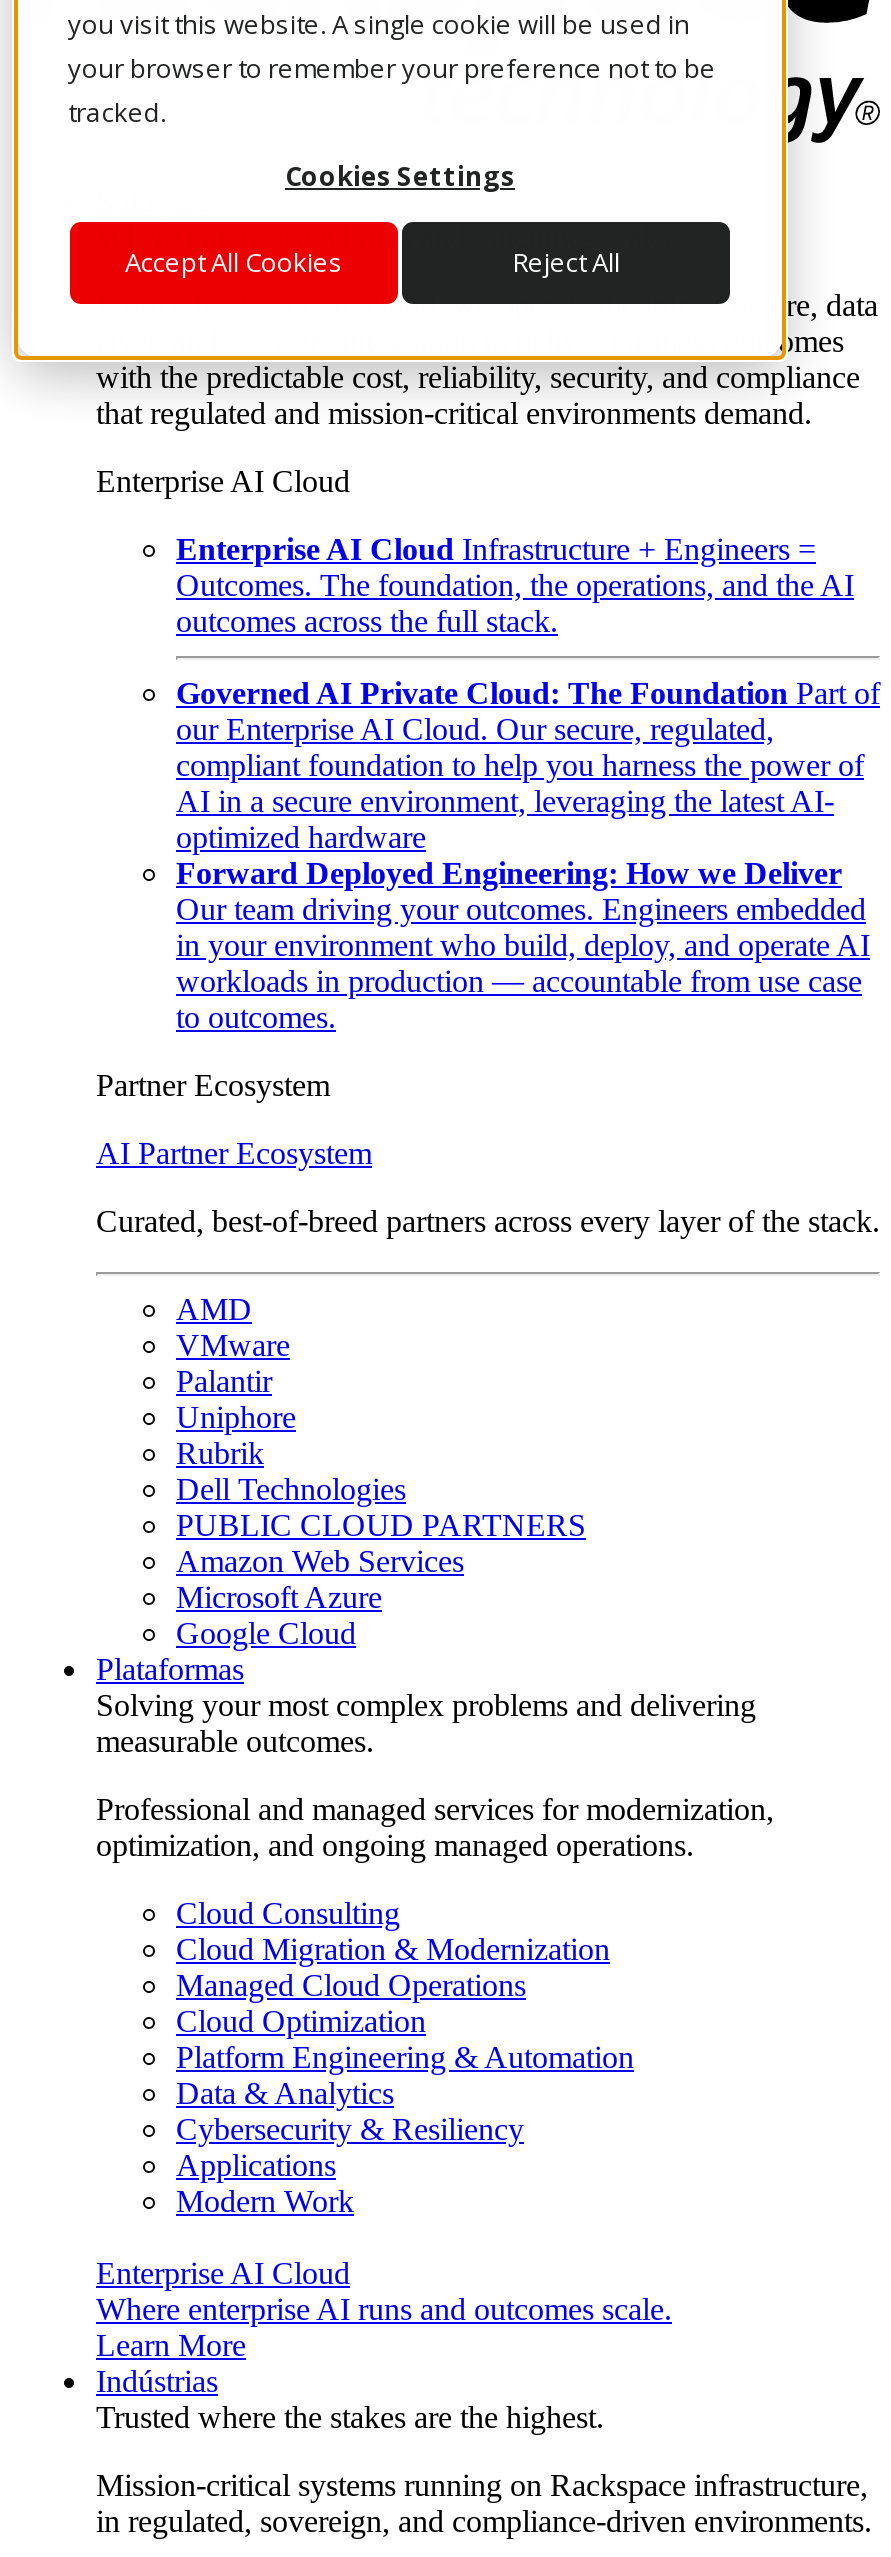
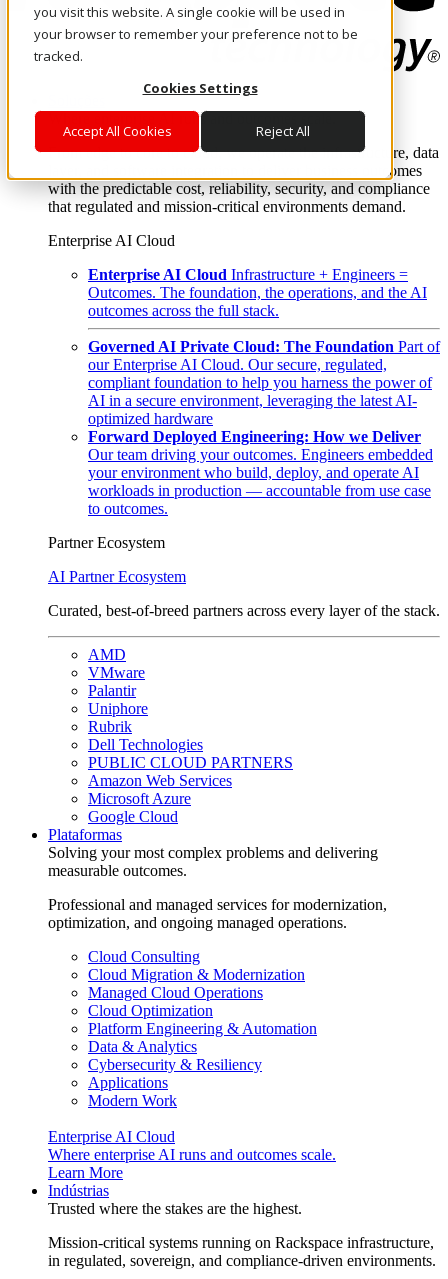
[176,928,870,962] in your environment who build, deploy, and operate AI -> [88,464,419,481] your environment who build, deploy, and operate AI

